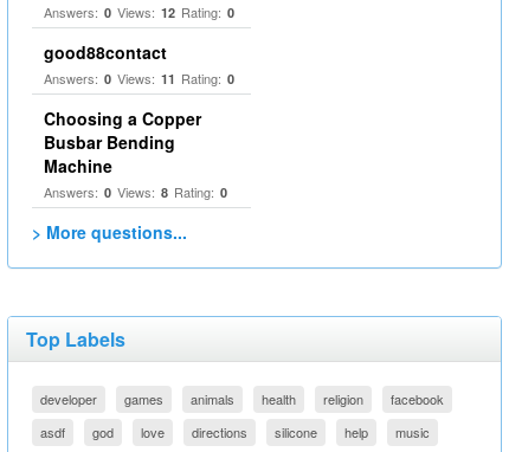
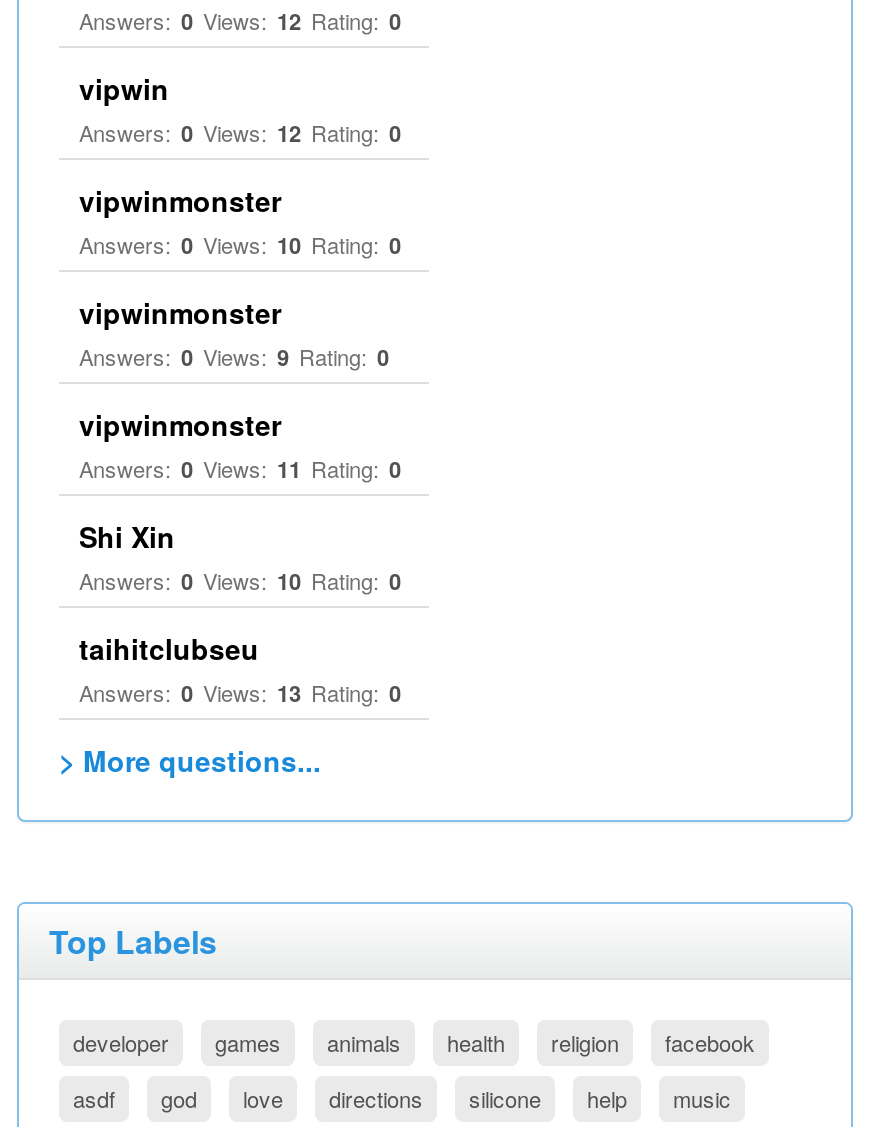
[44,40,167,64] good88contact -> [79,68,401,444] vipwin | Answers: 0 Views: 12 Rating: 0 | vipwinmonster | Answers: 0 Views: 10 Rating: 0 | vipwinmonster | Answers: 0 Views: 9 Rating: 0 | vipwinmonster
[44,106,227,201] Choosing a Copper | Busbar Bending | Machine | Answers: 0 Views: 8 Rating: 0 -> [79,516,401,708] Shi Xin | Answers: 0 Views: 10 Rating: 0 | taihitclubseu | Answers: 0 Views: 13 Rating: 0

